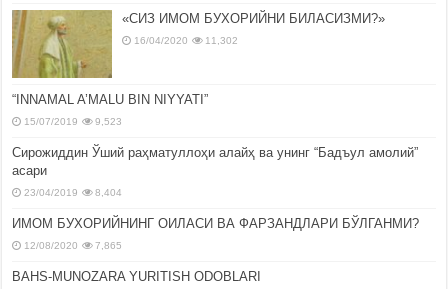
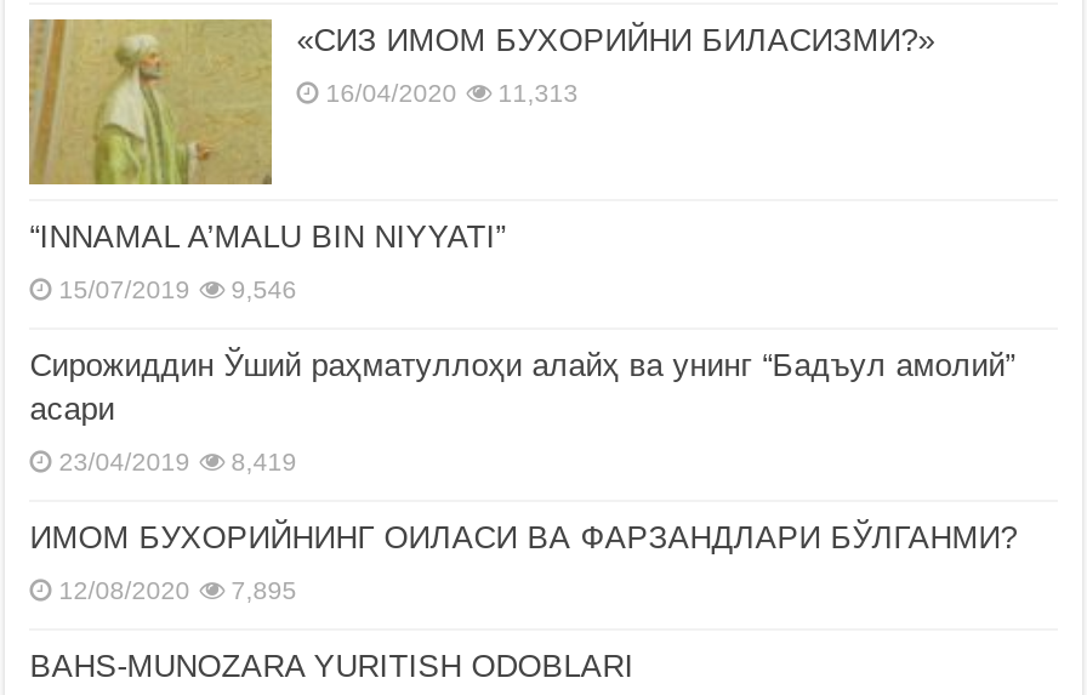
[134,35,238,46] 16/04/2020 11,302 -> [326,81,578,107] 16/04/2020 11,313
[24,116,122,127] 15/07/2019 9,523 -> [59,277,296,304] 15/07/2019 9,546
[24,187,122,198] 23/04/2019 8,404 -> [59,450,296,476] 23/04/2019 8,419
[24,240,122,251] 12/08/2020 7,865 -> [59,578,296,605] 12/08/2020 7,895

